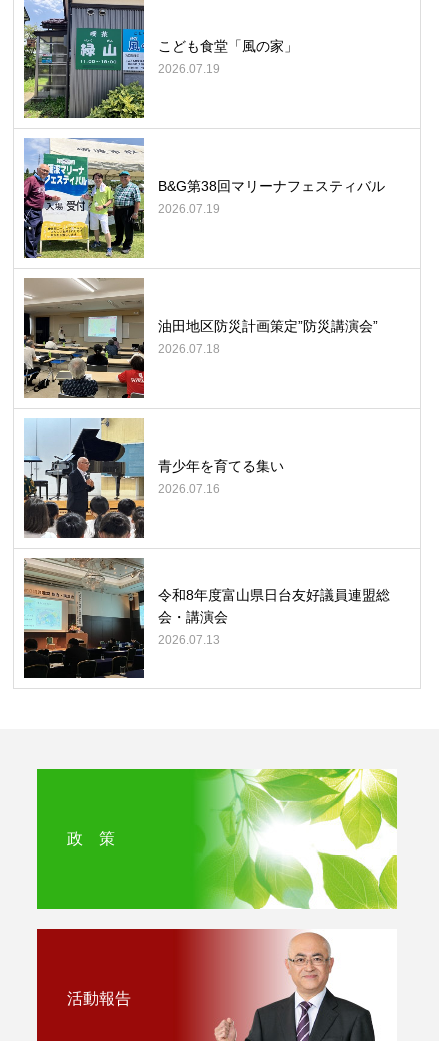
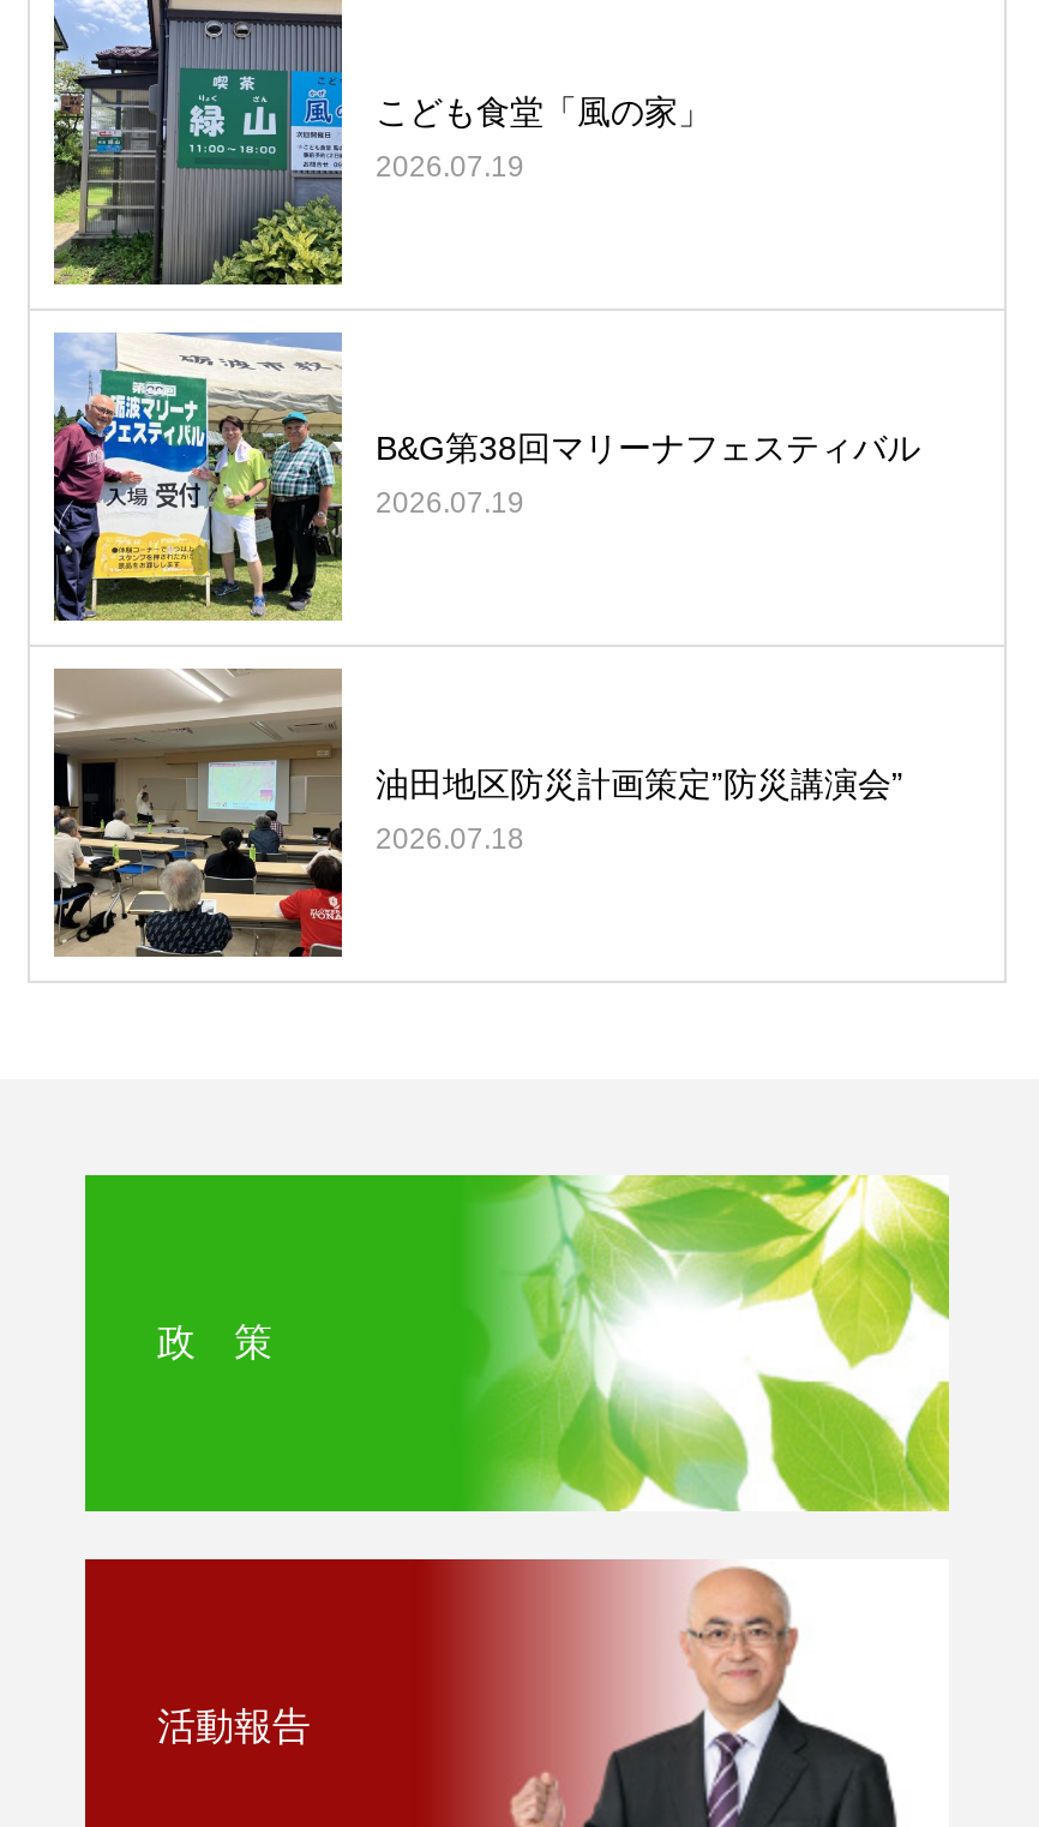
[24,417,284,539] [image] | 青少年を育てる集い | 2026.07.16 -> none
[23,557,390,679] [image] | 令和8年度富山県日台友好議員連盟総 | 会・講演会 | 2026.07.13 -> none

